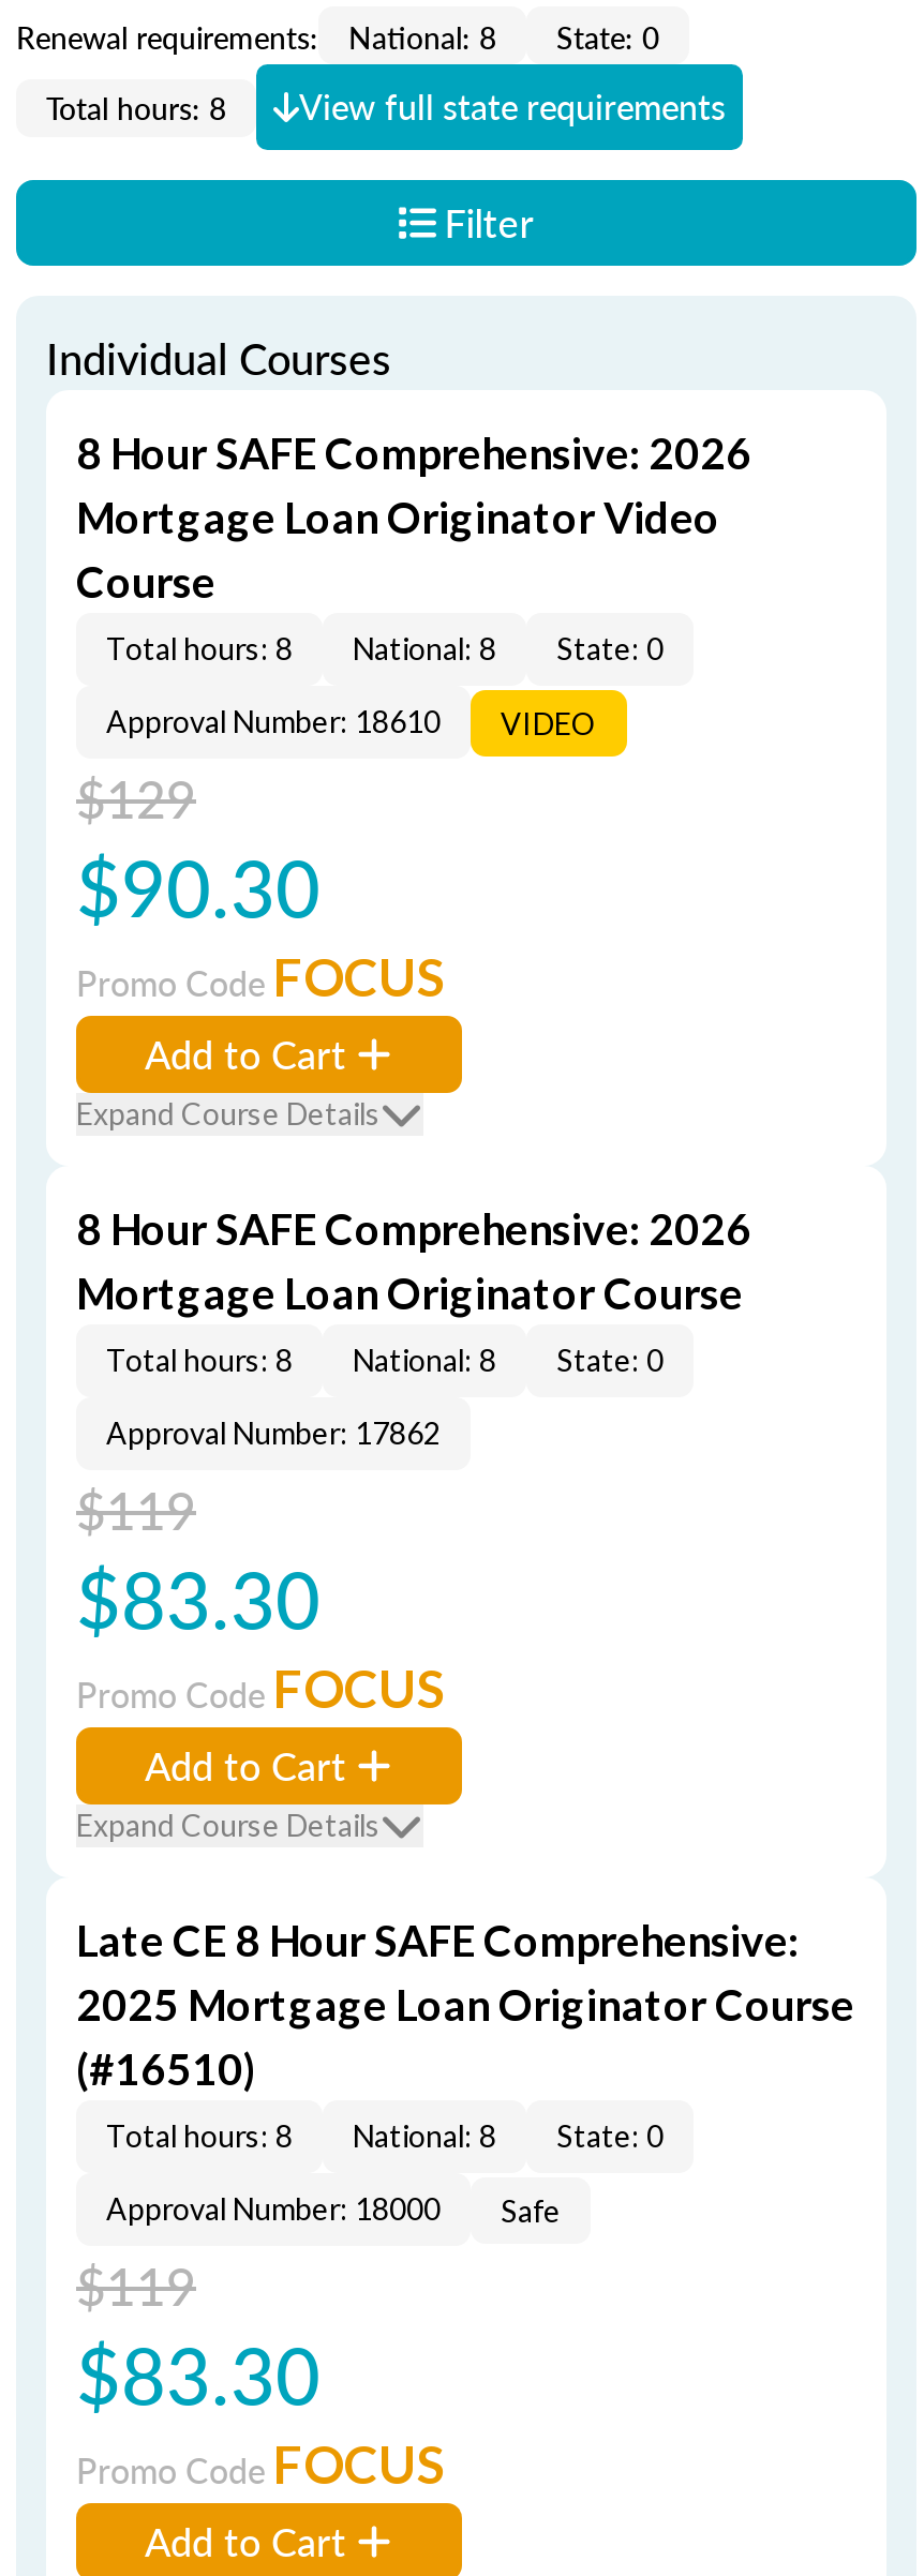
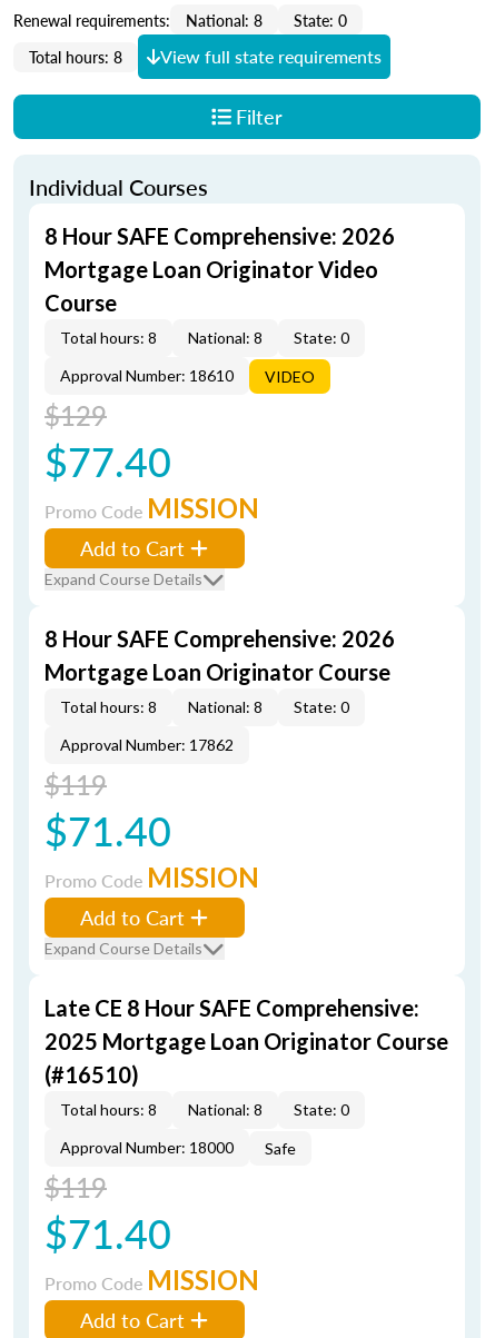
[76,832,321,941] $90.30 -> [44,433,171,489] $77.40
[76,945,445,1007] Promo Code FOCUS -> [44,492,259,524] Promo Code MISSION
[76,1543,321,1652] $83.30 -> [44,802,171,859] $71.40
[76,1657,445,1719] Promo Code FOCUS -> [44,861,259,893] Promo Code MISSION
[76,2319,321,2428] $83.30 -> [44,1205,171,1261] $71.40
[76,2432,445,2495] Promo Code FOCUS -> [44,1263,259,1296] Promo Code MISSION

